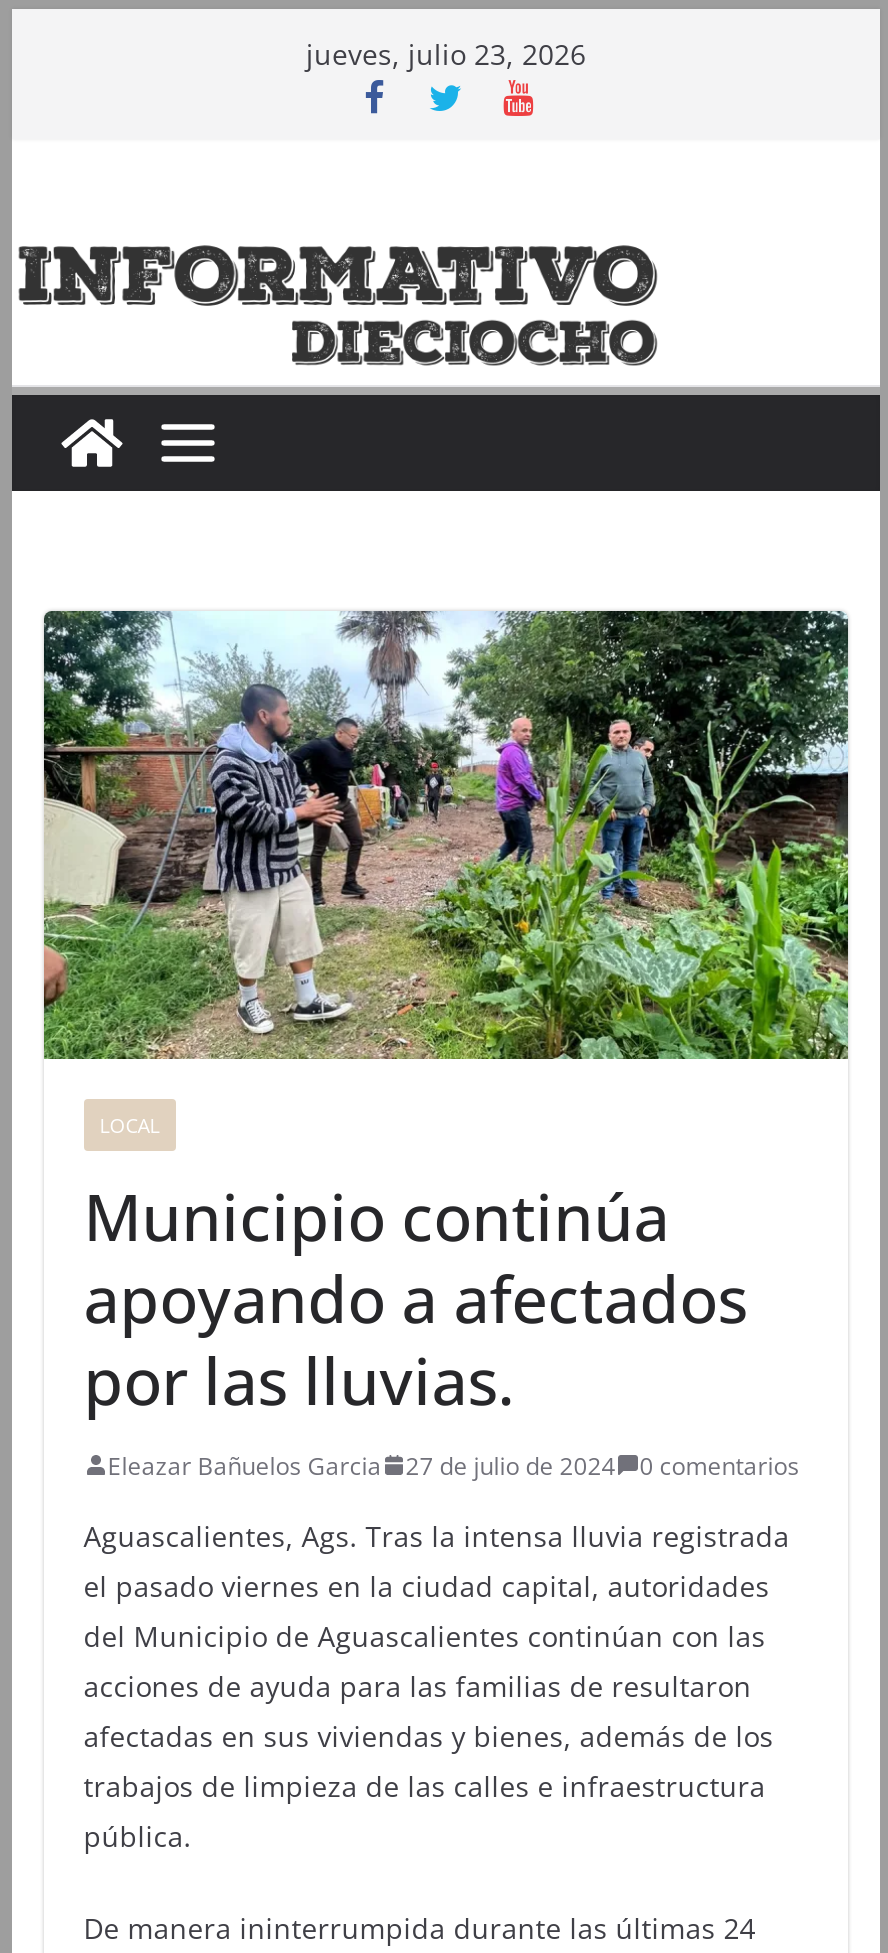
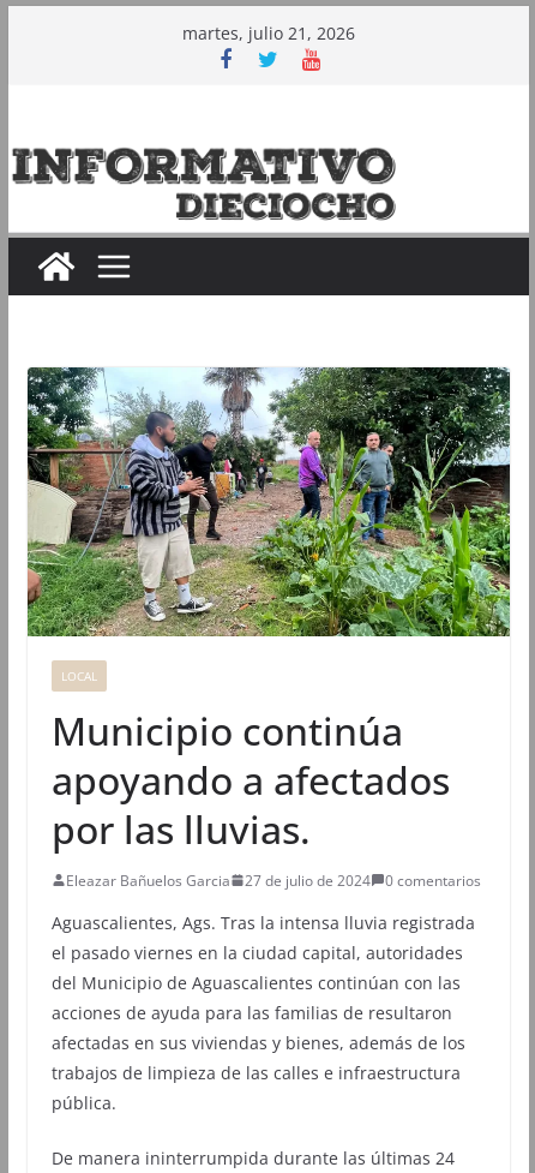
[306,35,586,73] jueves, julio 23, 2026 -> [182,22,355,44] martes, julio 21, 2026

